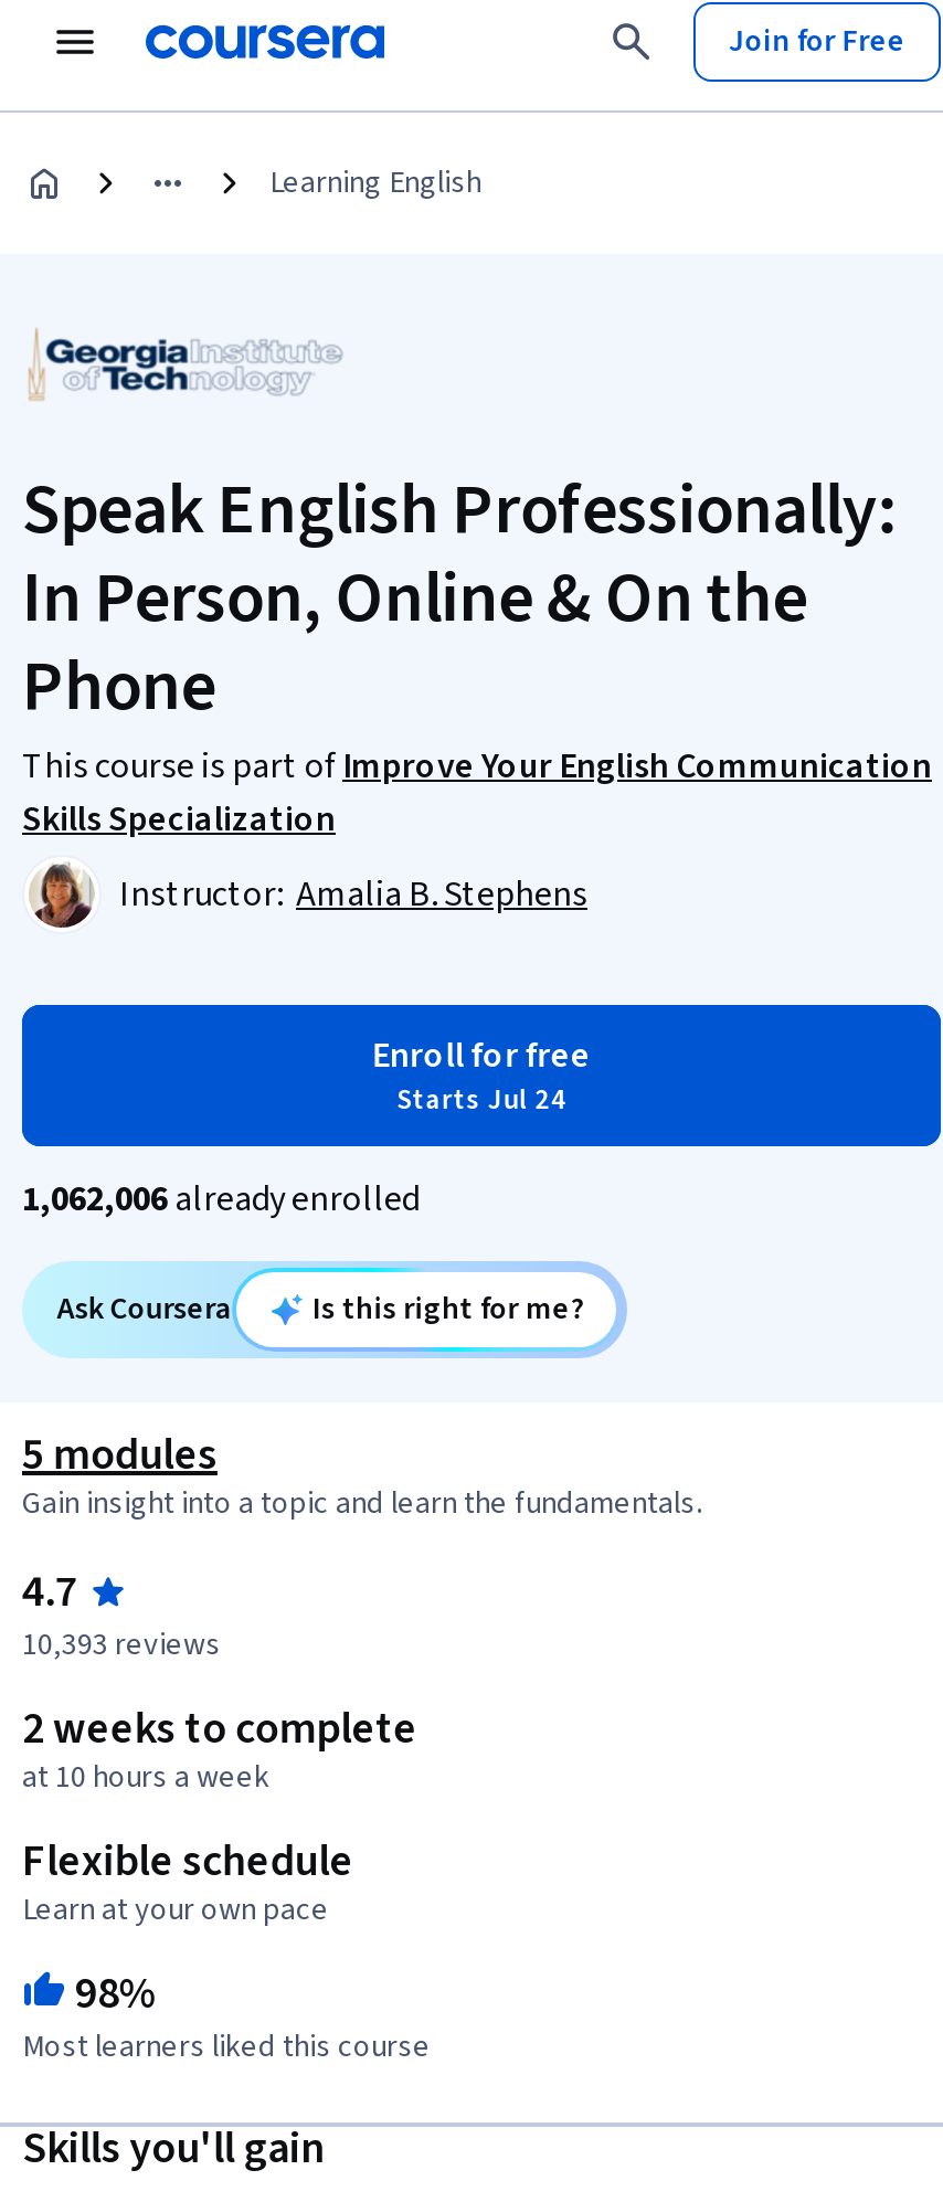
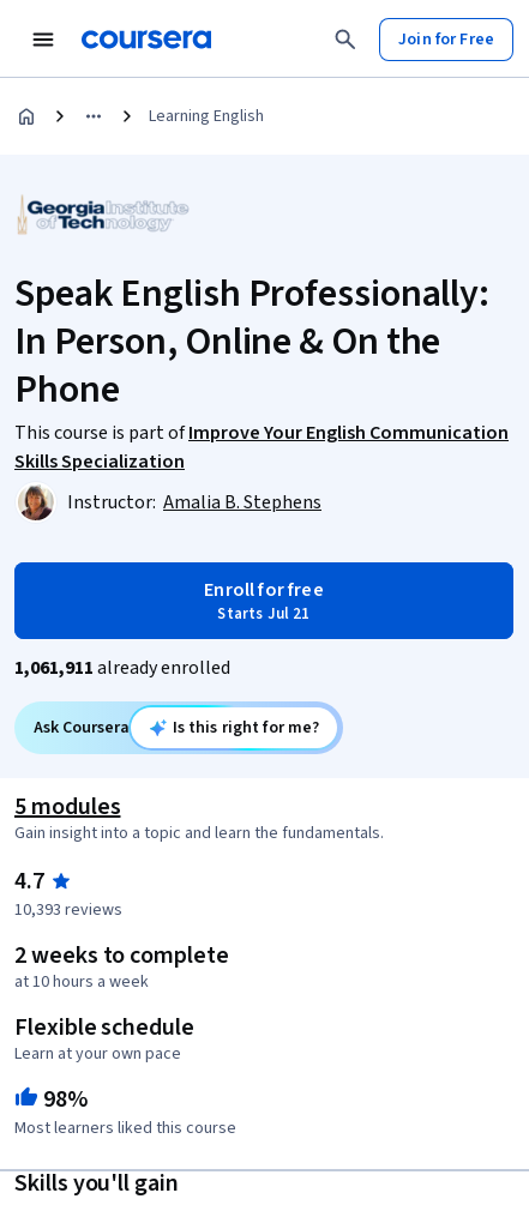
[396,1080,566,1120] Starts Jul 24 -> [218,603,310,625] Starts Jul 21
[22,1175,420,1224] 1,062,006 already enrolled -> [14,655,230,681] 1,061,911 already enrolled

